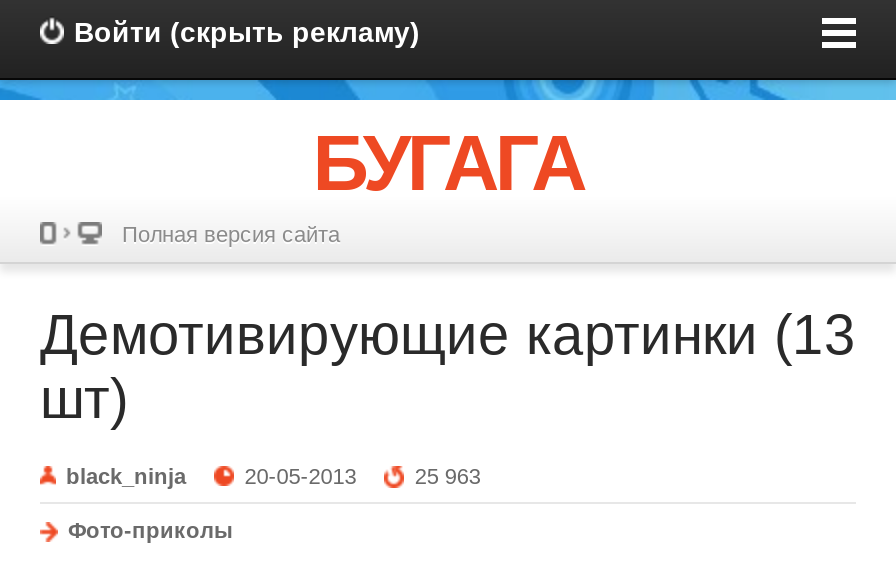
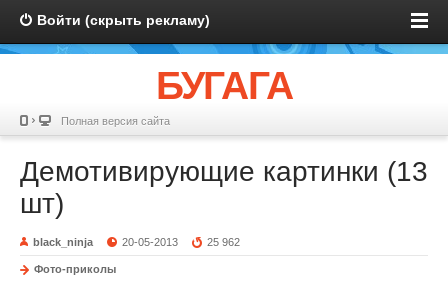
[415,464,481,488] 25 963 -> [207,236,240,248] 25 962

